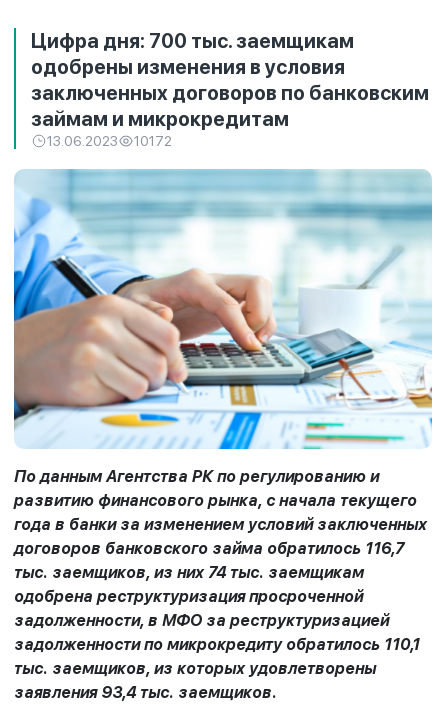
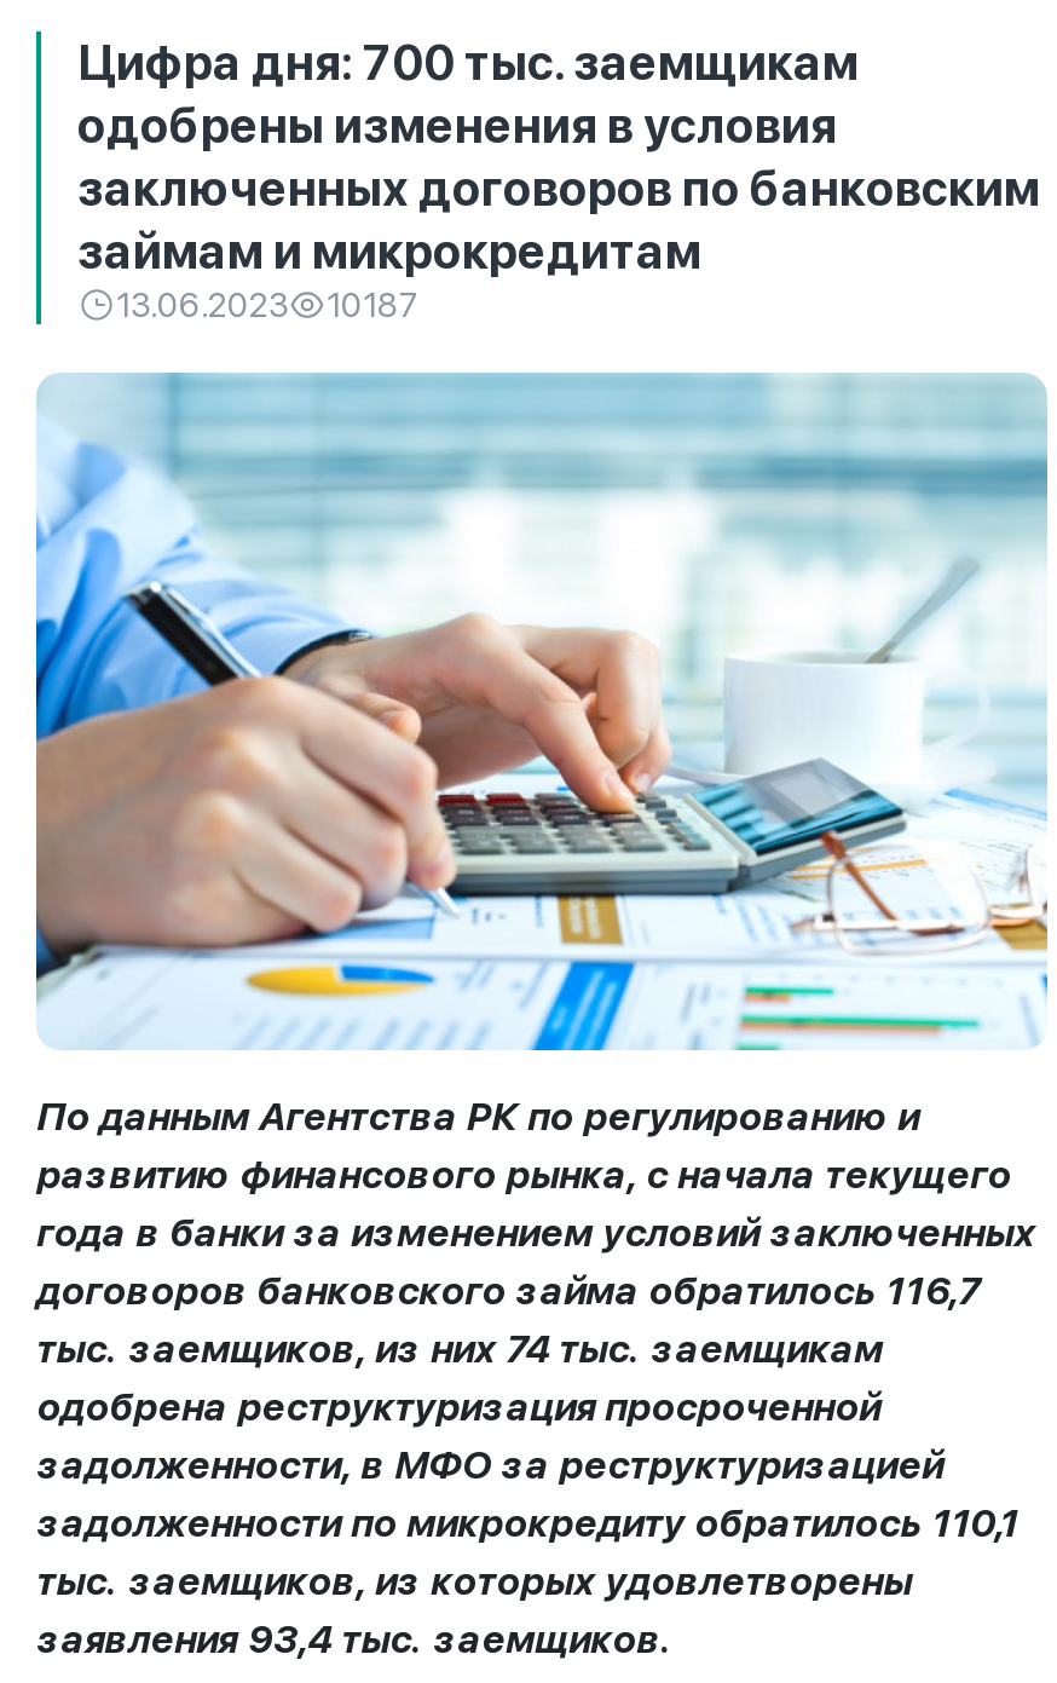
[47,132,172,148] 13.06.2023 10172 -> [116,284,421,323] 13.06.2023 10187

